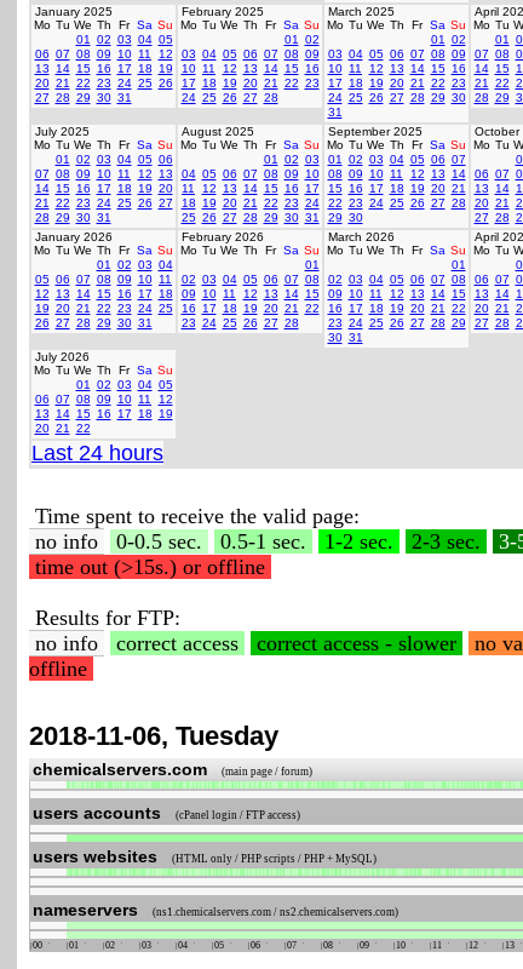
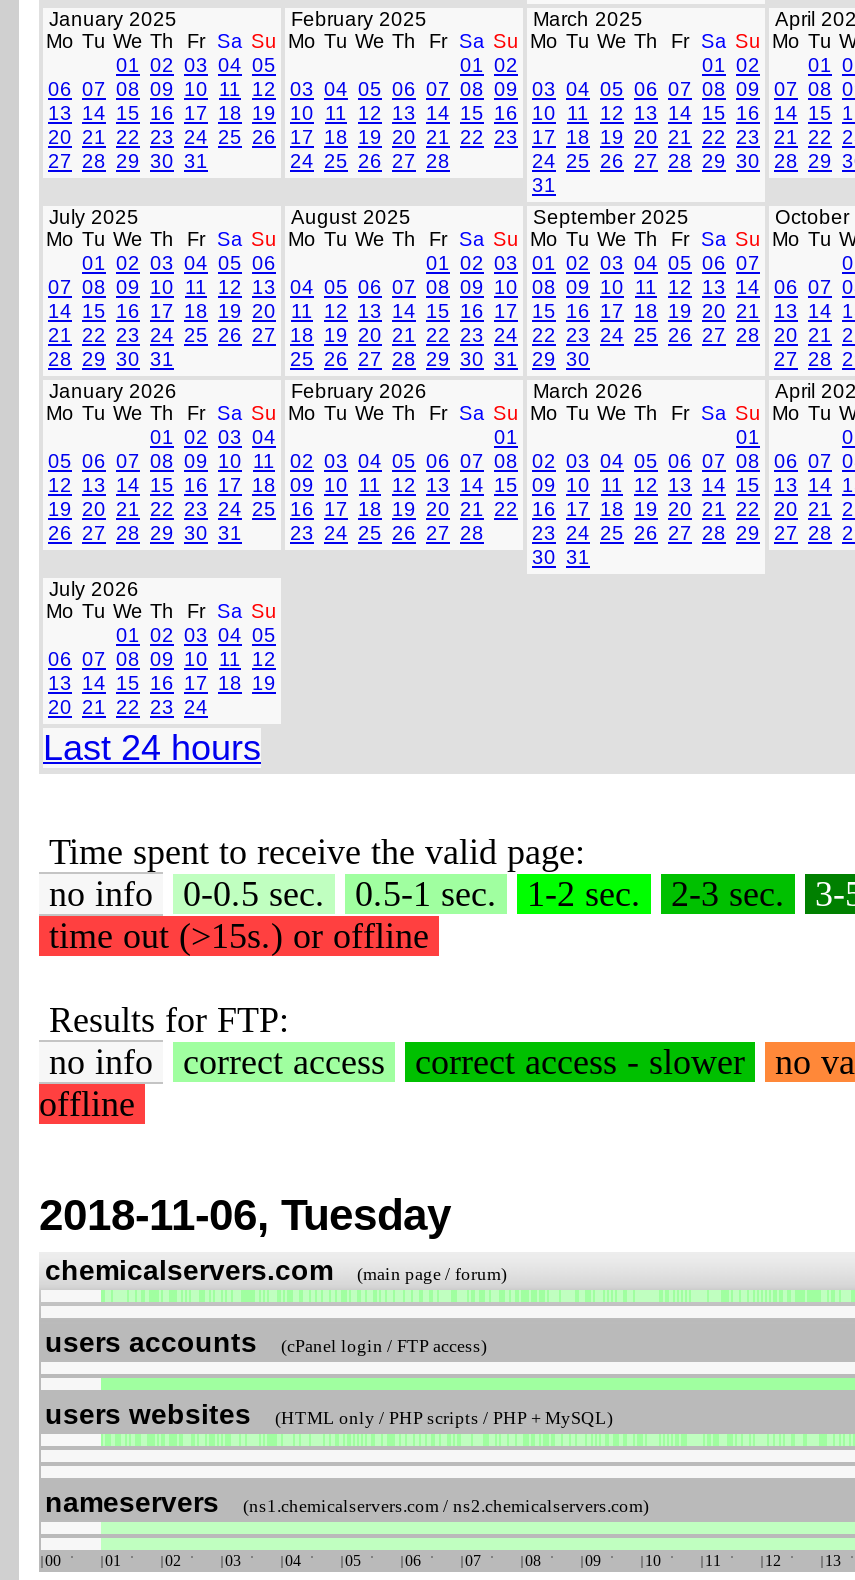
[35,422,90,435] 20 21 22 -> [48,696,208,718] 20 21 22 23 24

